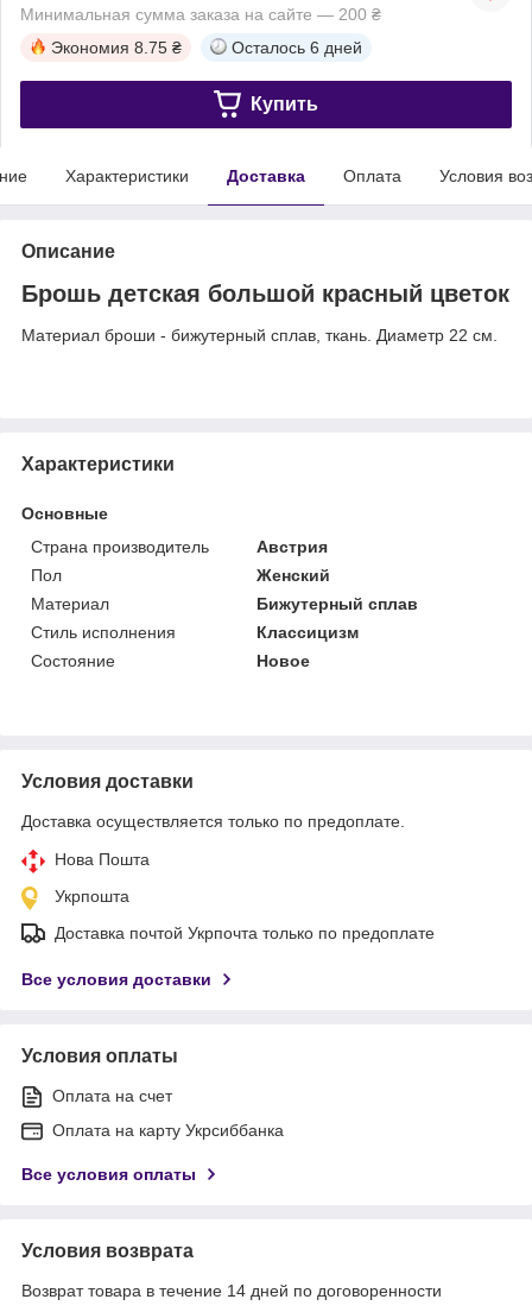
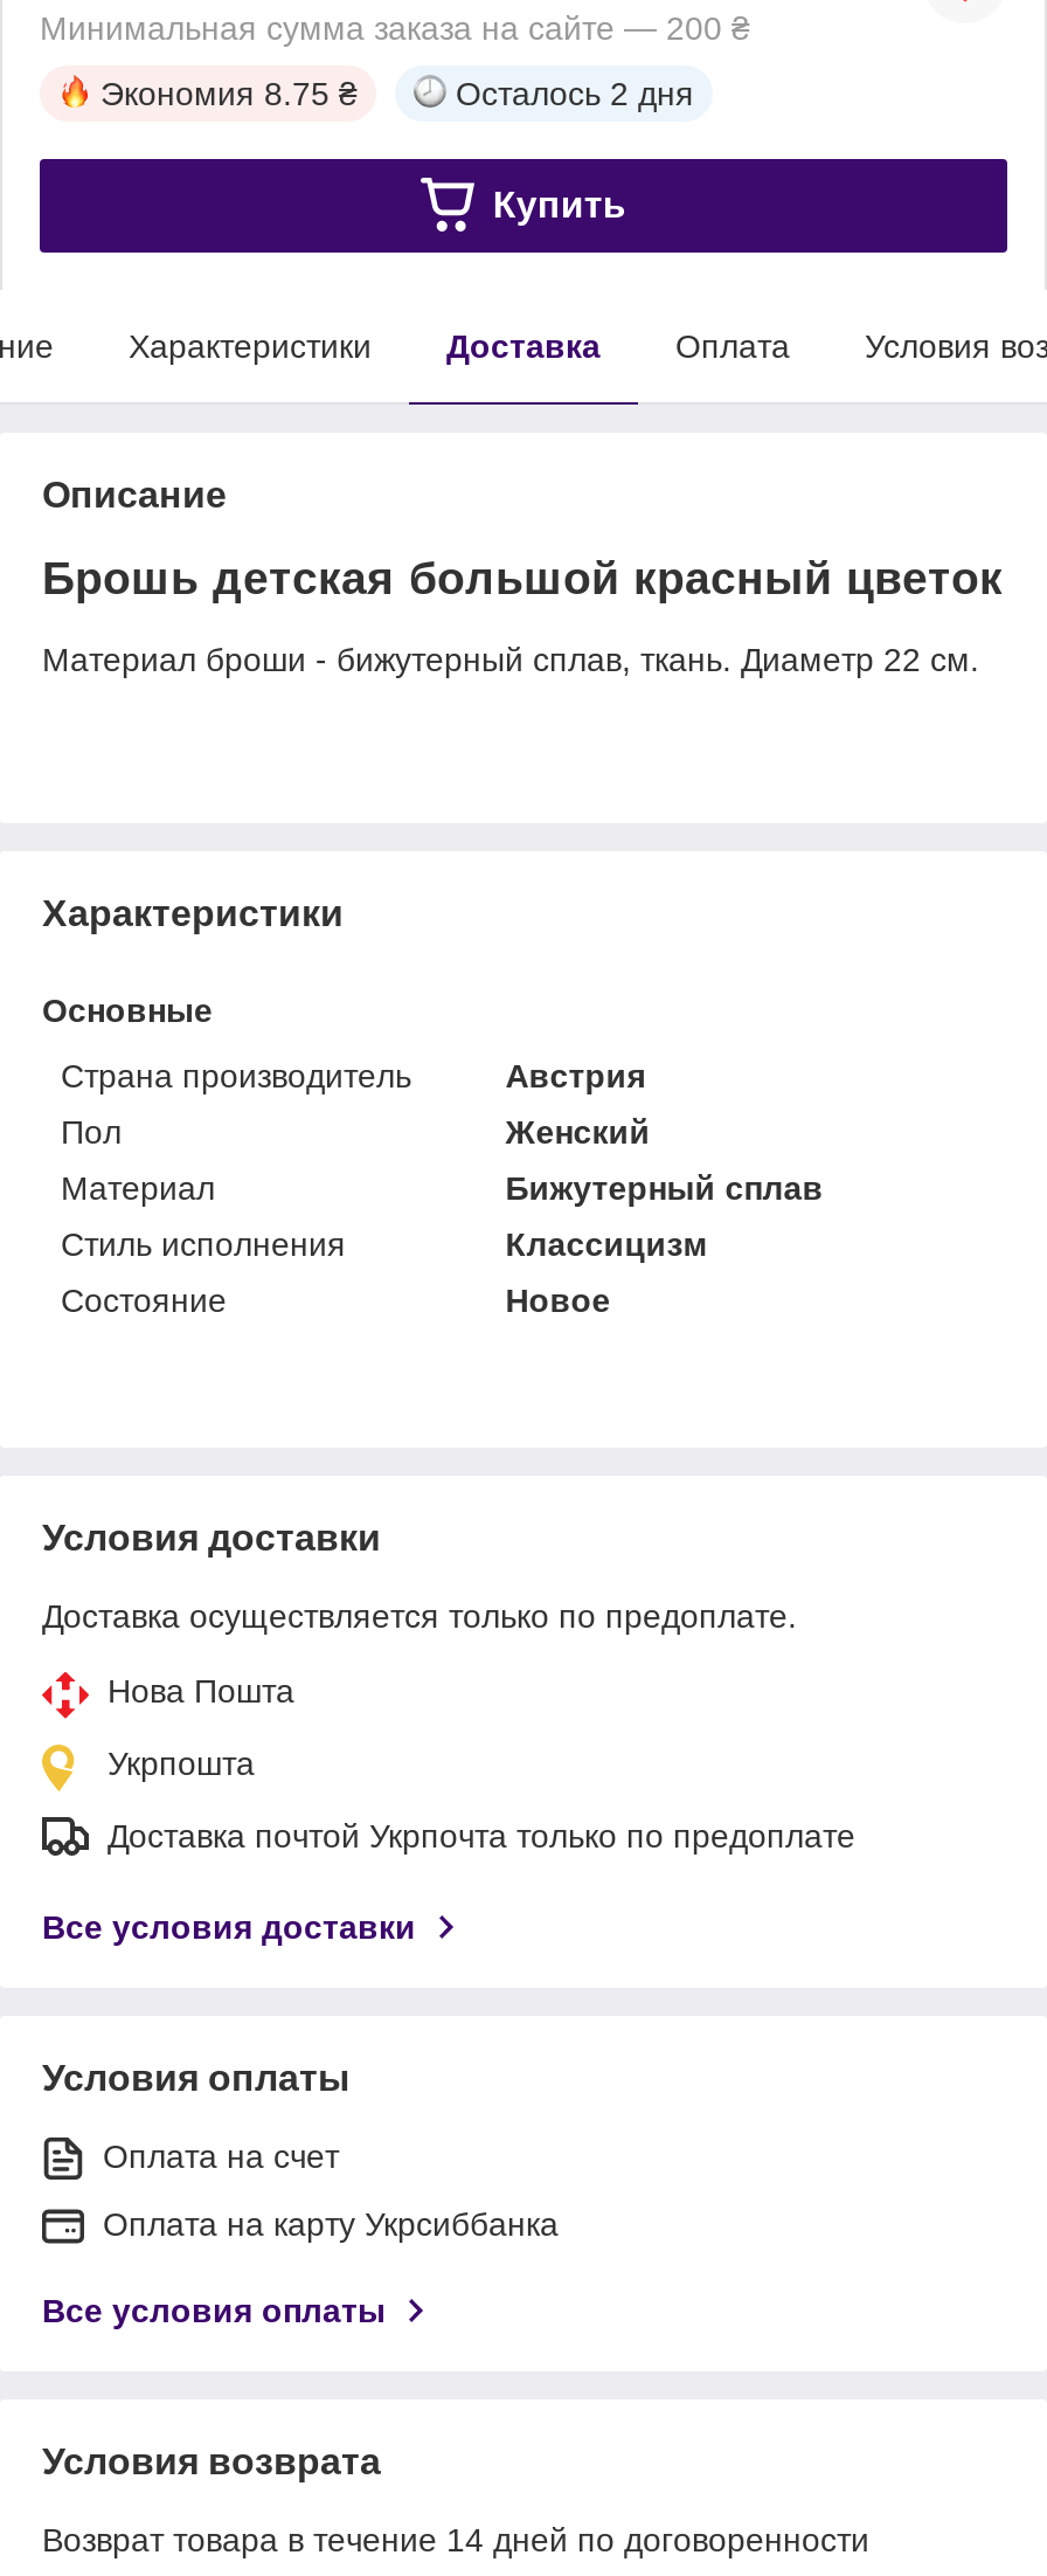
[232,38,362,57] Осталось 6 дней -> [456,74,694,112] Осталось 2 дня

